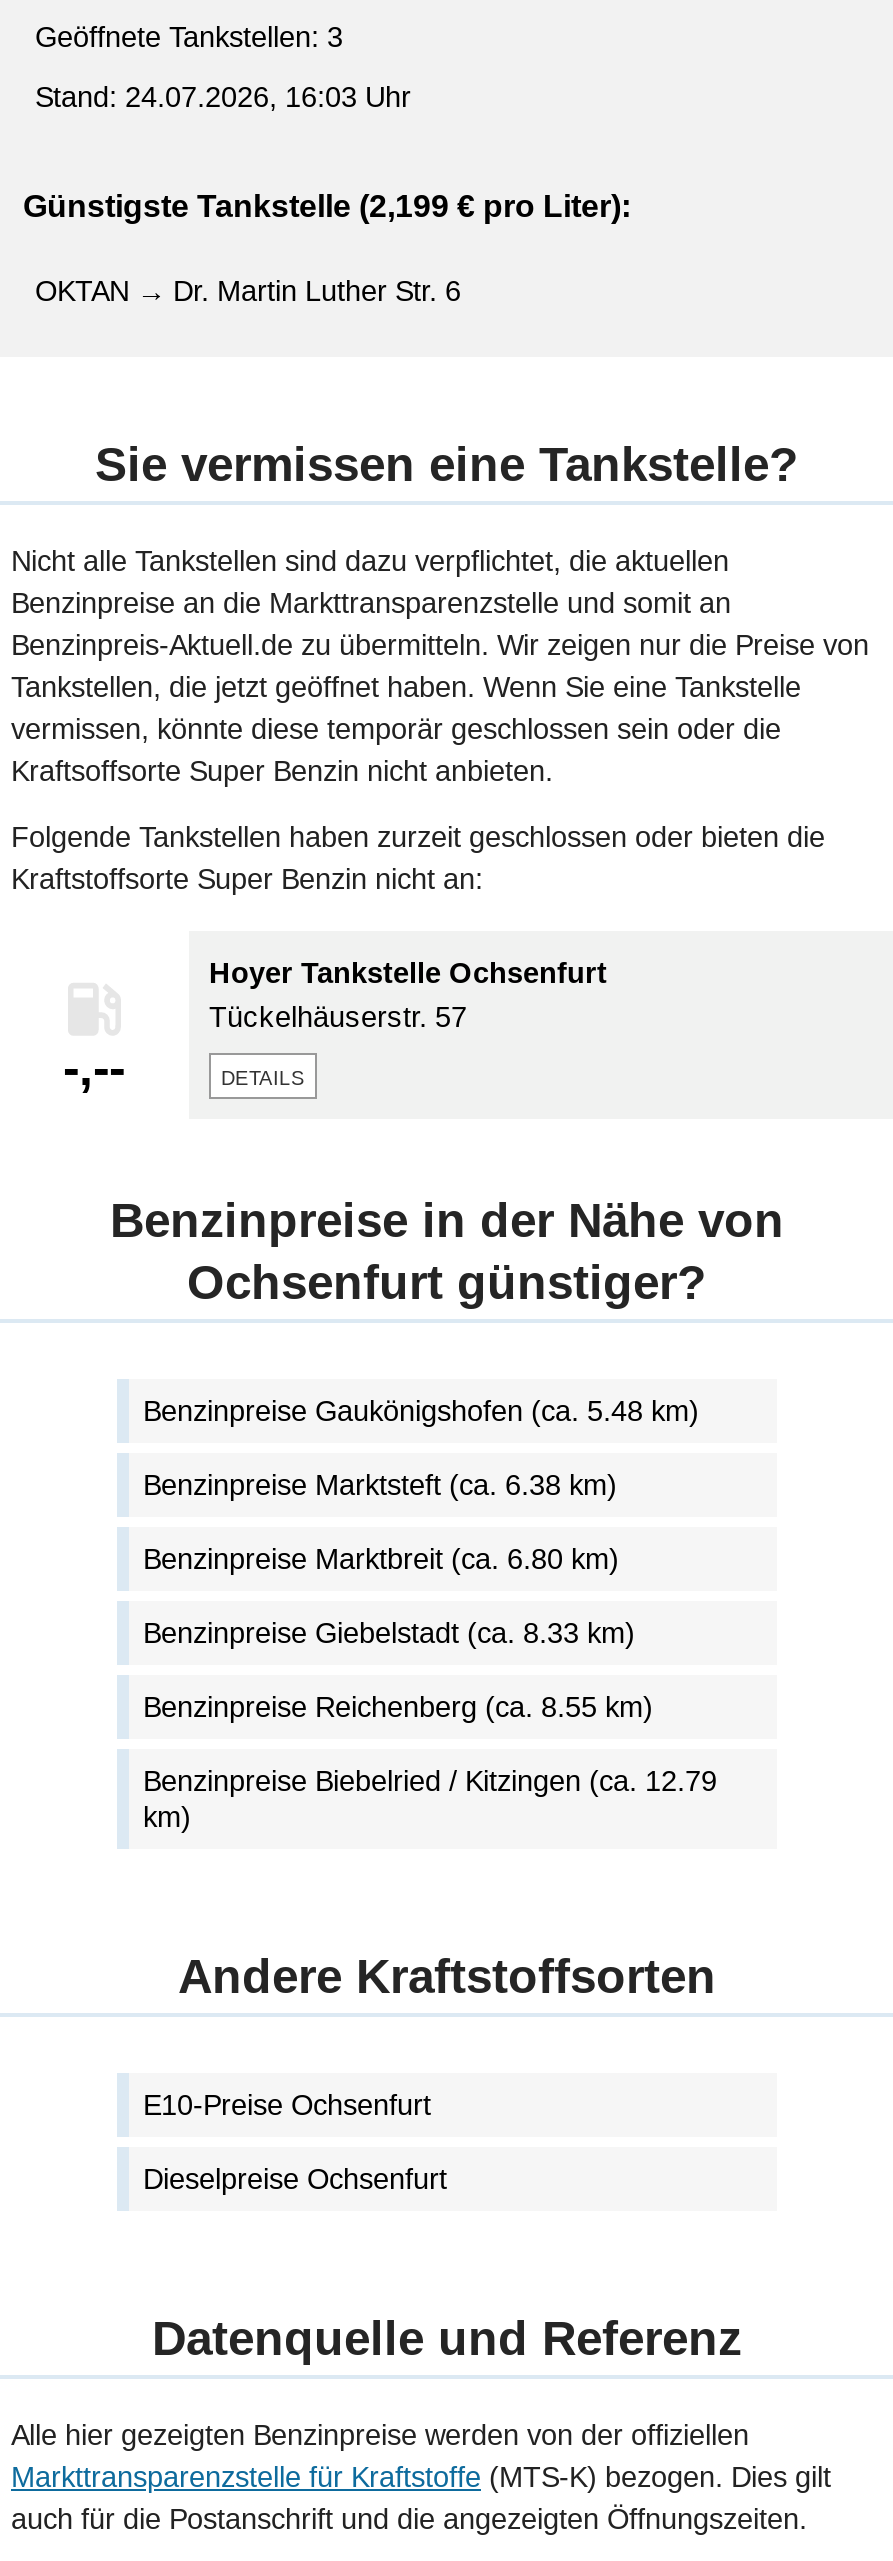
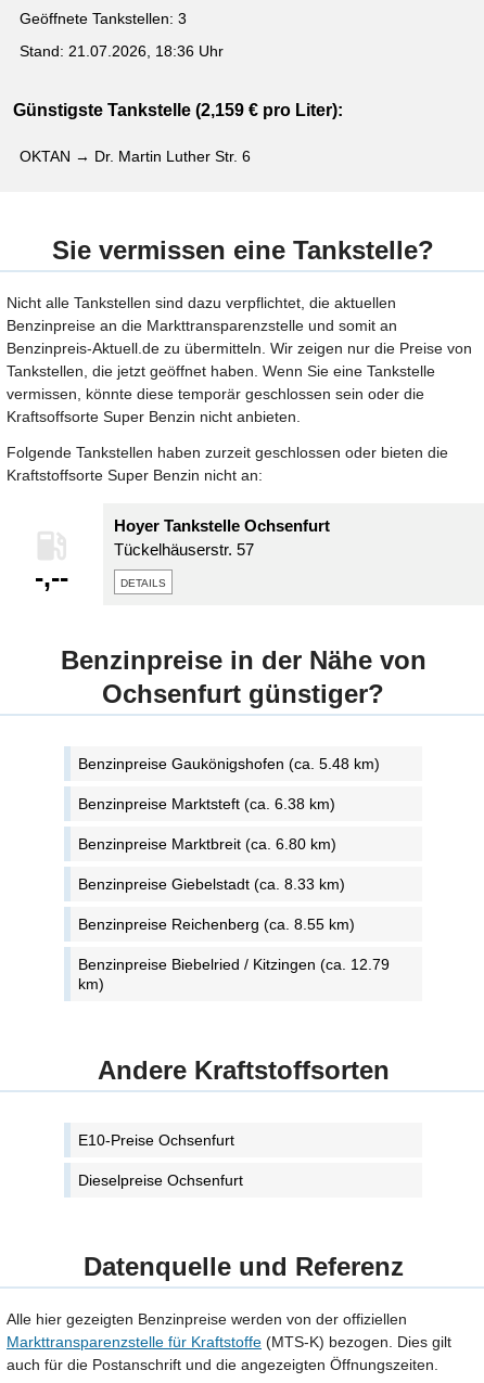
[35,81,411,113] Stand: 24.07.2026, 16:03 Uhr -> [20,42,224,60] Stand: 21.07.2026, 18:36 Uhr
[23,189,631,223] Günstigste Tankstelle (2,199 € pro Liter): -> [13,101,343,119] Günstigste Tankstelle (2,159 € pro Liter):

